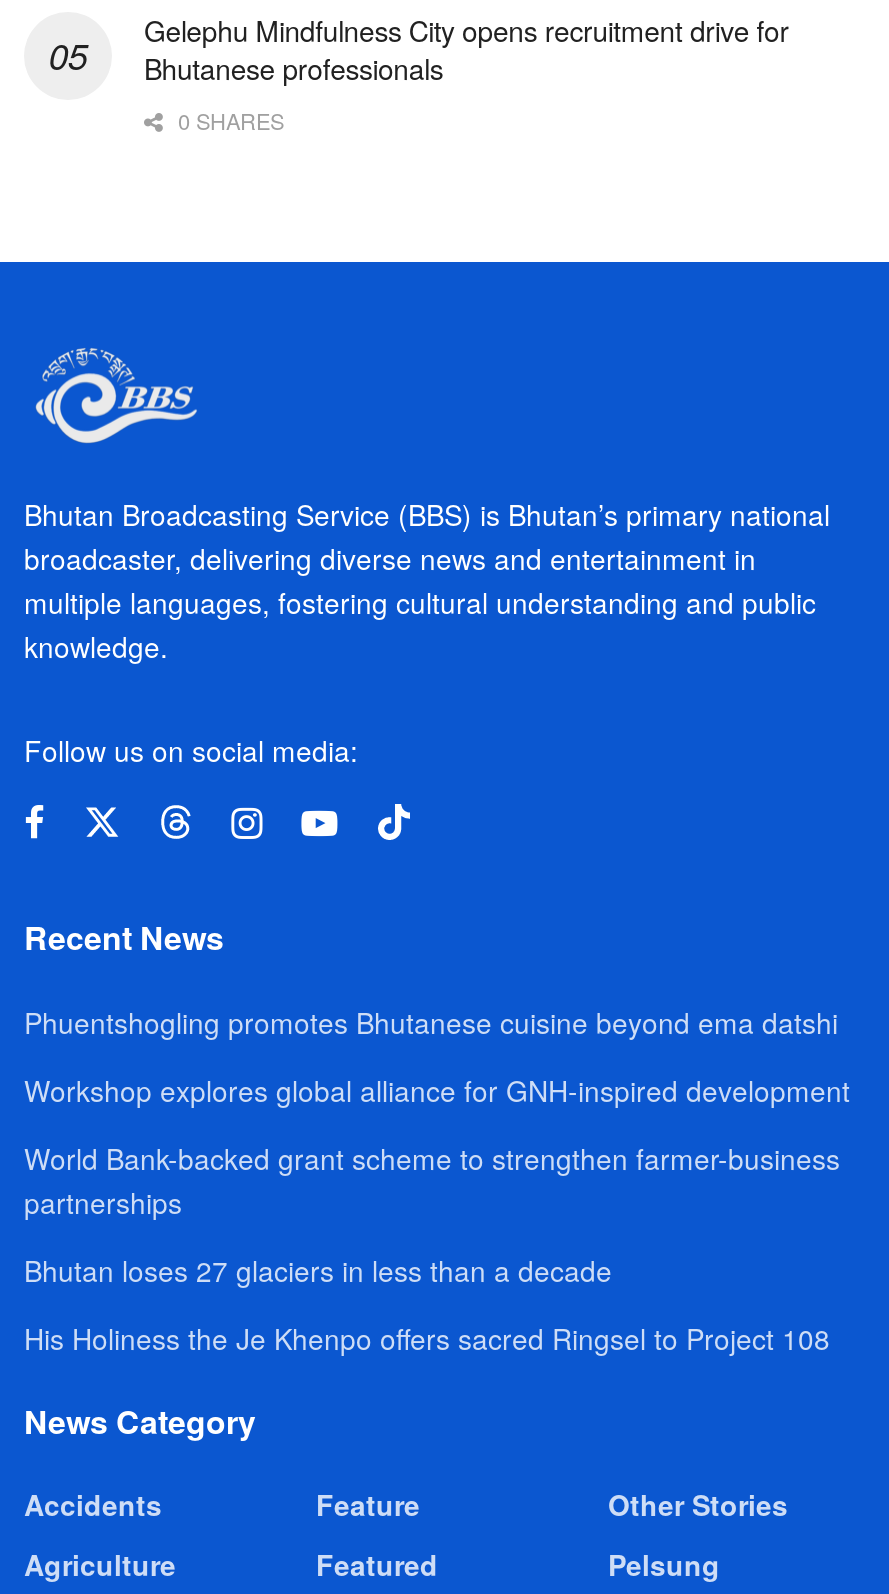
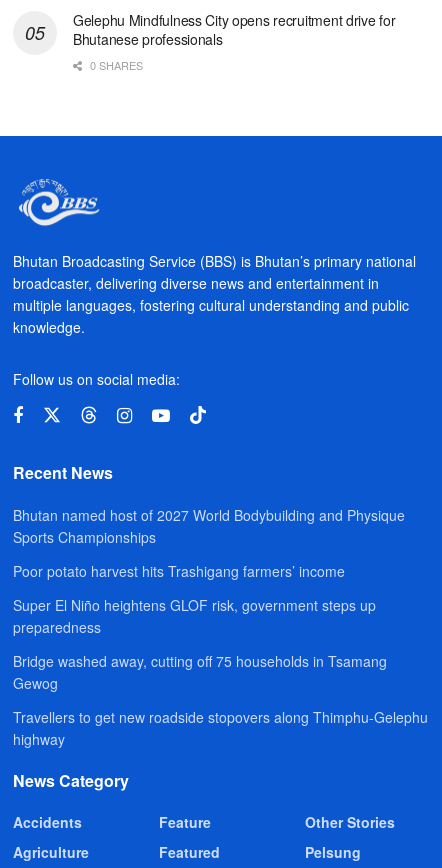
[24,1001,838,1041] Phuentshogling promotes Bhutanese cuisine beyond ema datshi -> [13,505,405,547] Bhutan named host of 2027 World Bodybuilding and Physique | Sports Championships
[24,1069,850,1109] Workshop explores global alliance for GNH-inspired development -> [13,561,345,581] Poor potato harvest hits Trashigang farmers’ income
[24,1137,840,1221] World Bank-backed grant scheme to strengthen farmer-business | partnerships -> [13,595,376,637] Super El Niño heightens GLOF risk, government steps up | preparedness
[24,1249,612,1289] Bhutan loses 27 glaciers in less than a decade -> [13,651,387,693] Bridge washed away, cutting off 75 households in Tsamang | Gewog
[24,1317,830,1357] His Holiness the Je Khenpo offers sacred Ringsel to Project 108 -> [13,707,428,749] Travellers to get new roadside stopovers along Thimphu-Gelephu | highway

